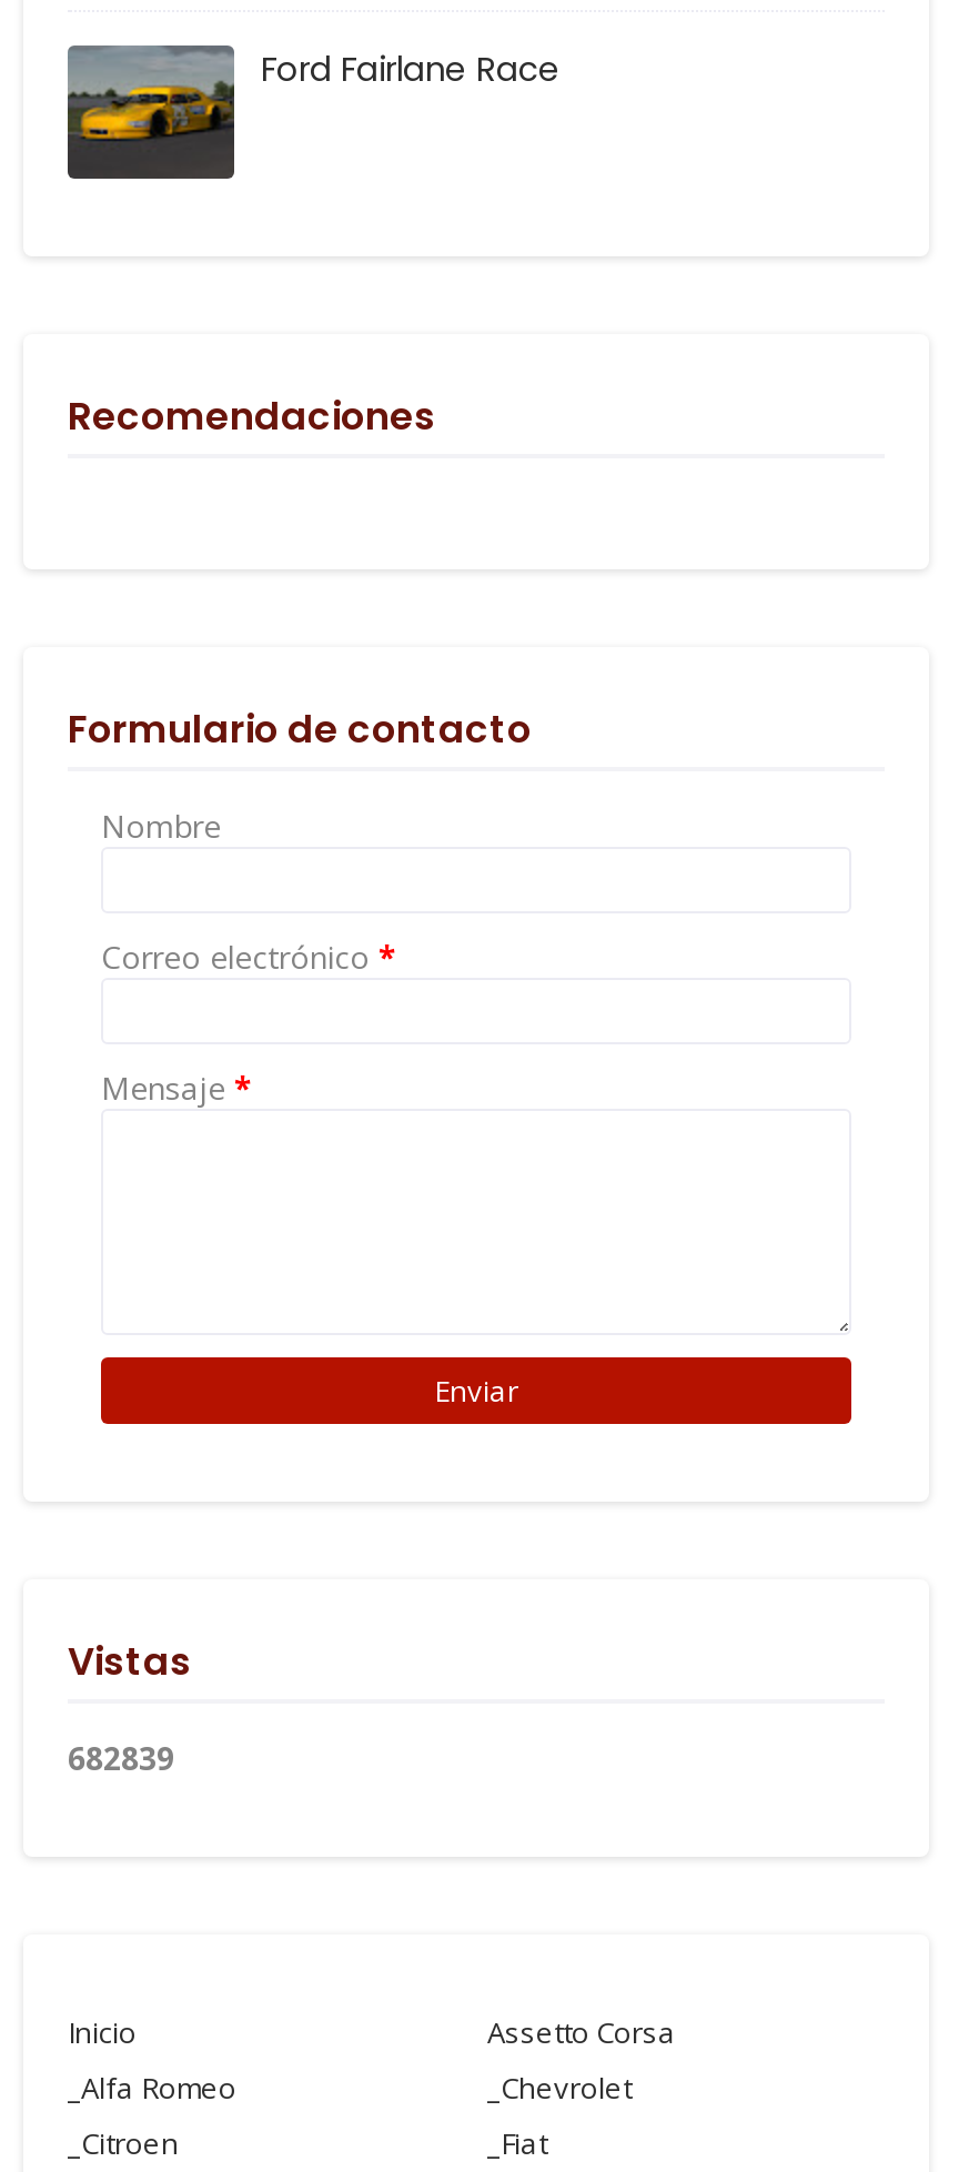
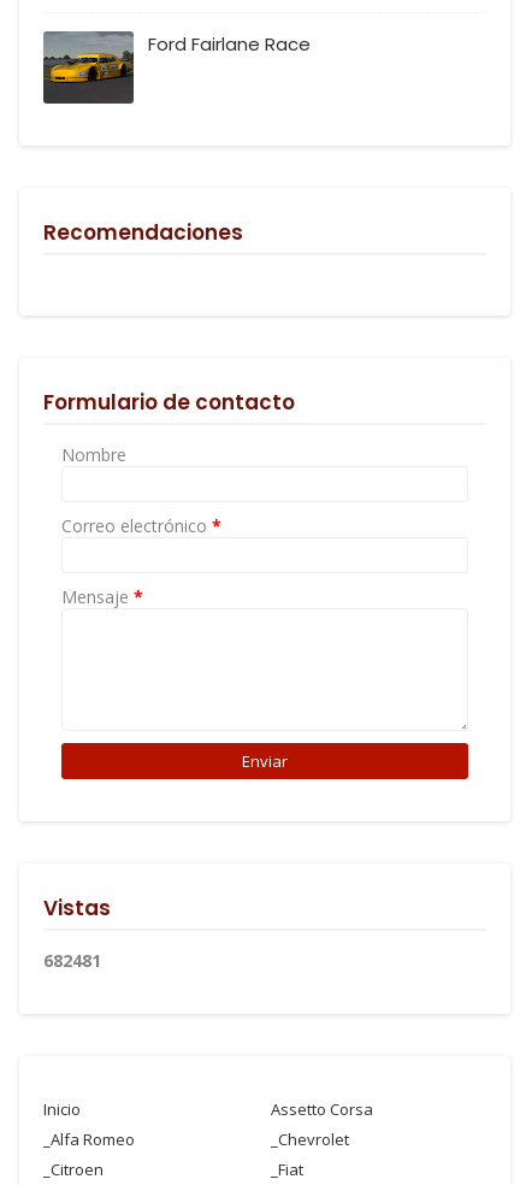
[68,1736,174,1779] 682839 -> [43,949,101,972] 682481

